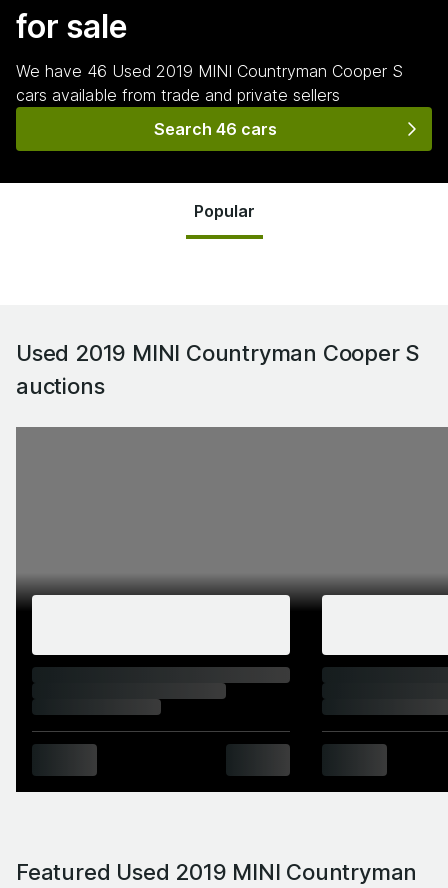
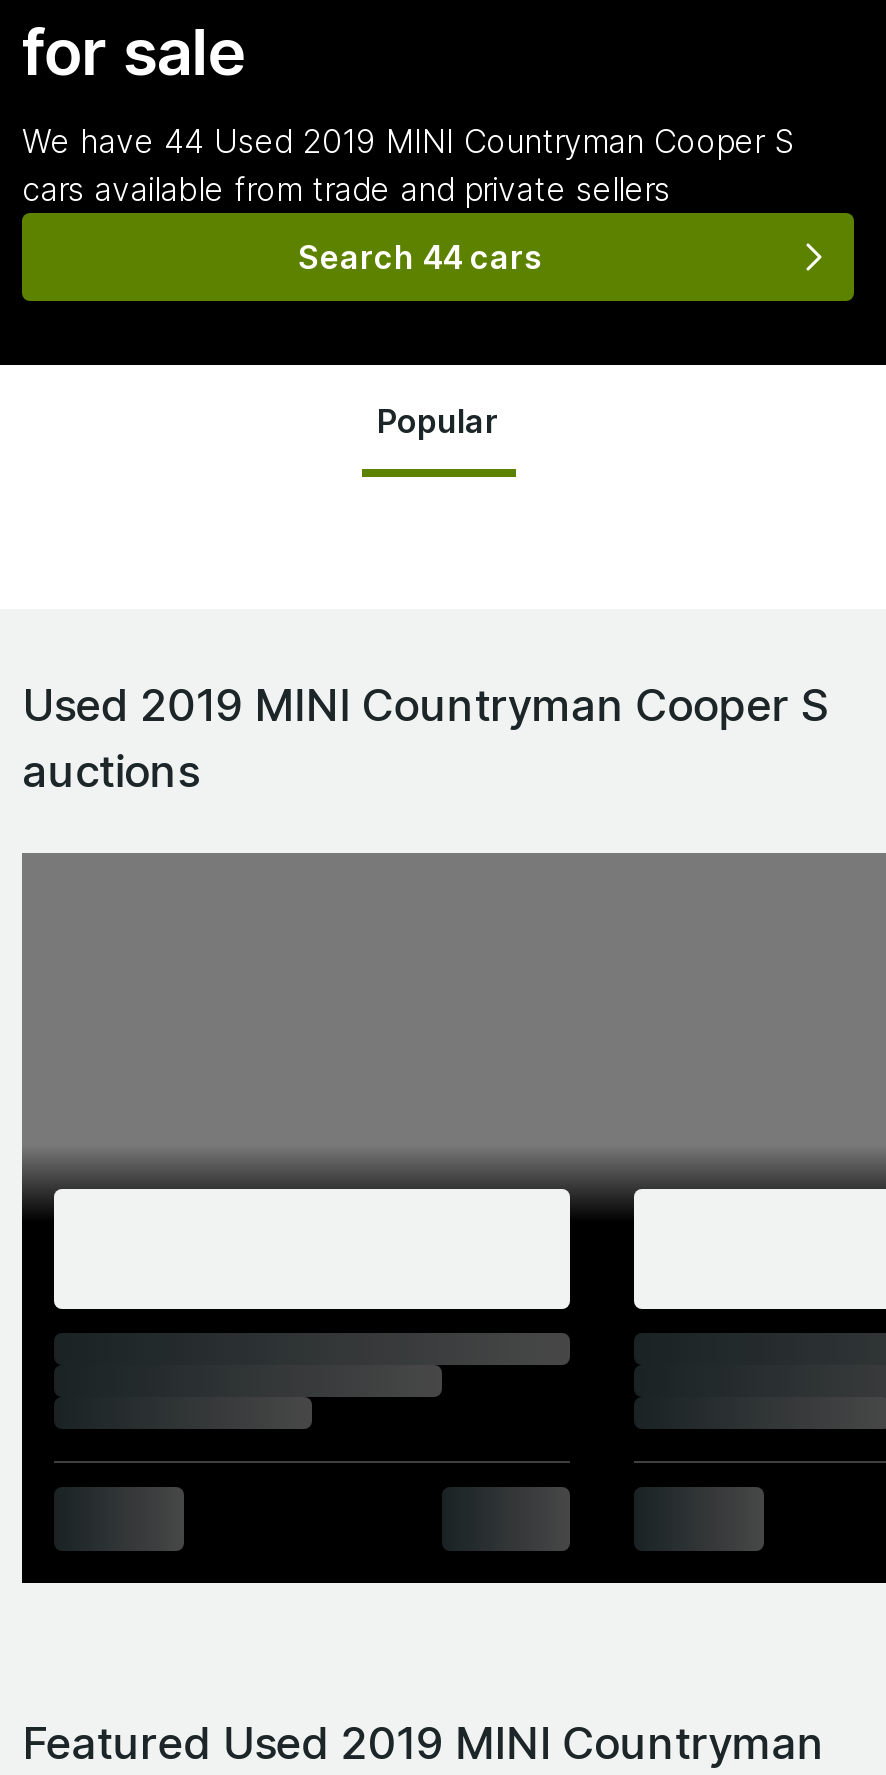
[16,61,403,81] We have 46 Used 2019 MINI Countryman Cooper S -> [22,121,796,161] We have 44 Used 2019 MINI Countryman Cooper S
[153,119,276,139] Search 46 cars -> [298,237,542,277] Search 44 cars

